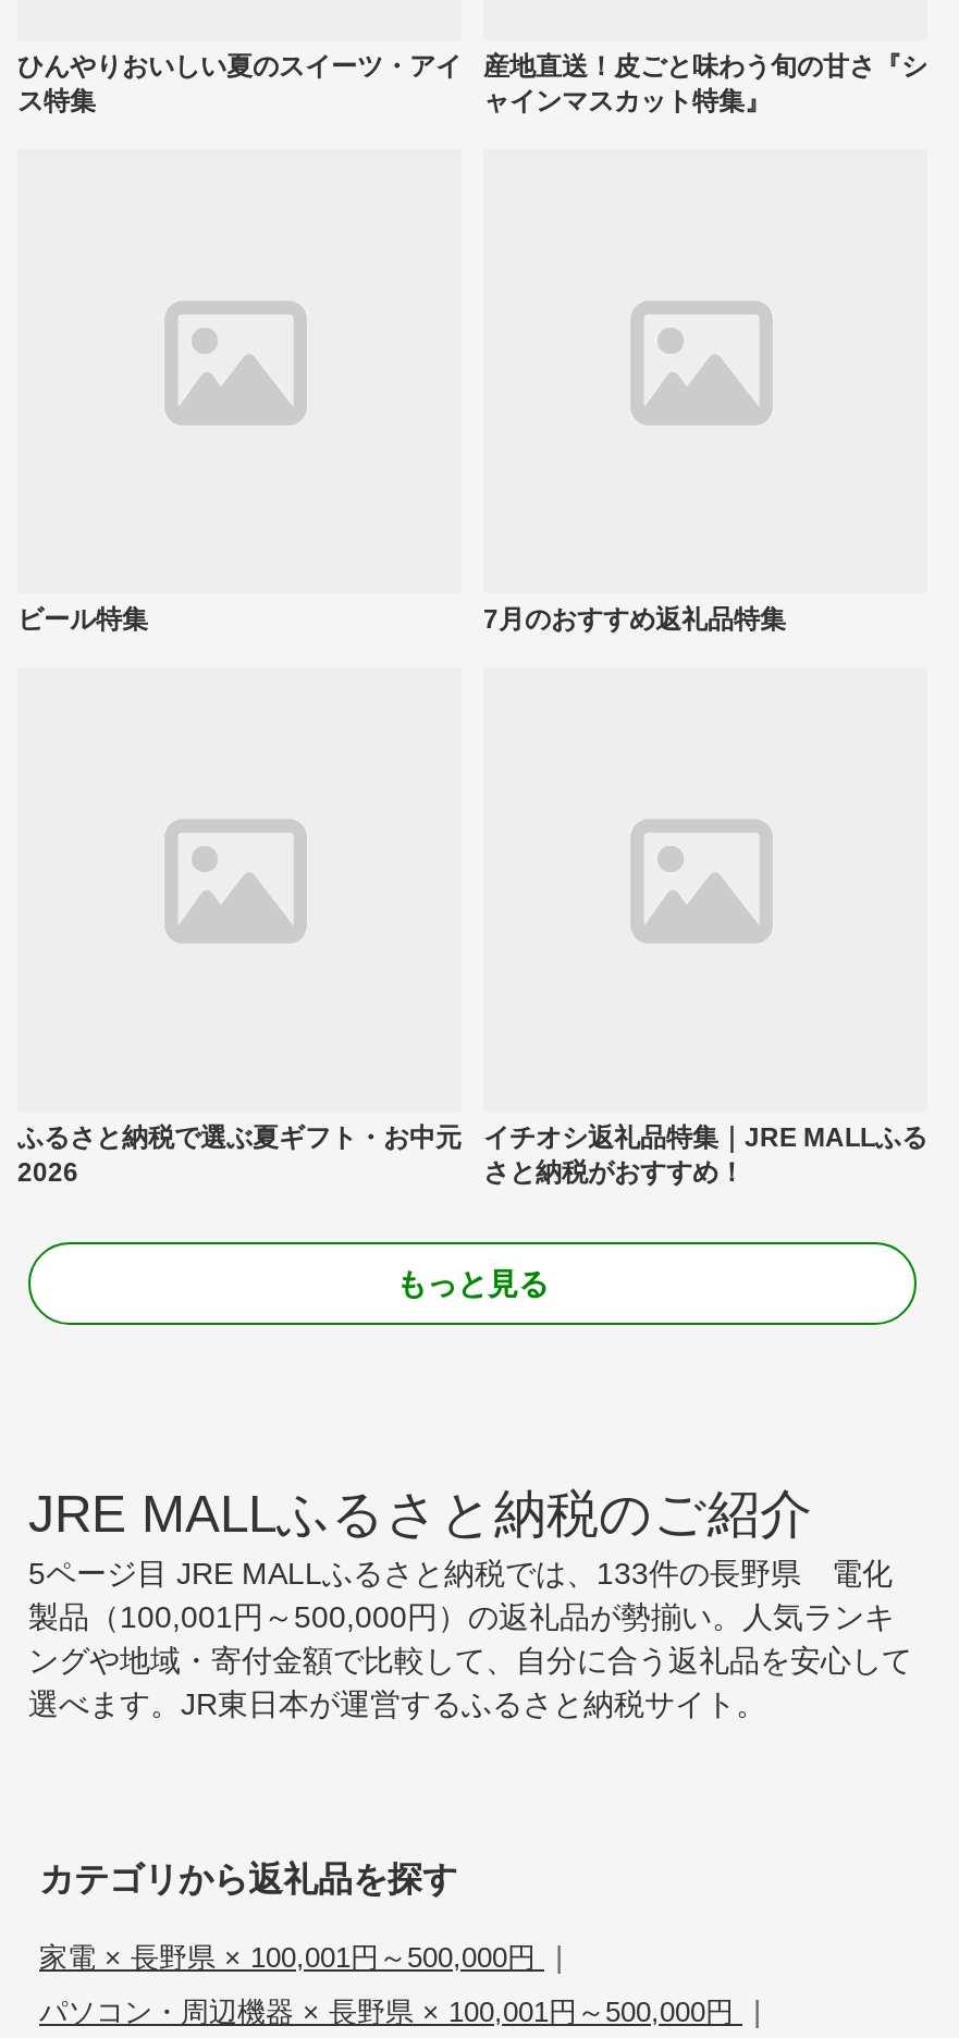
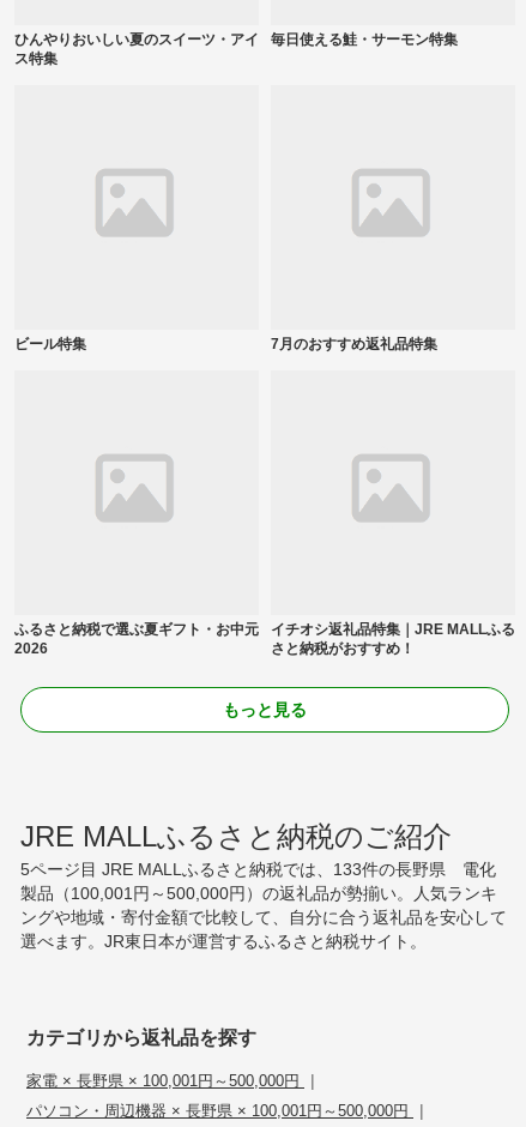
[483,50,927,116] 産地直送！皮ごと味わう旬の甘さ『シ | ャインマスカット特集』 -> [271,31,458,47] 毎日使える鮭・サーモン特集

